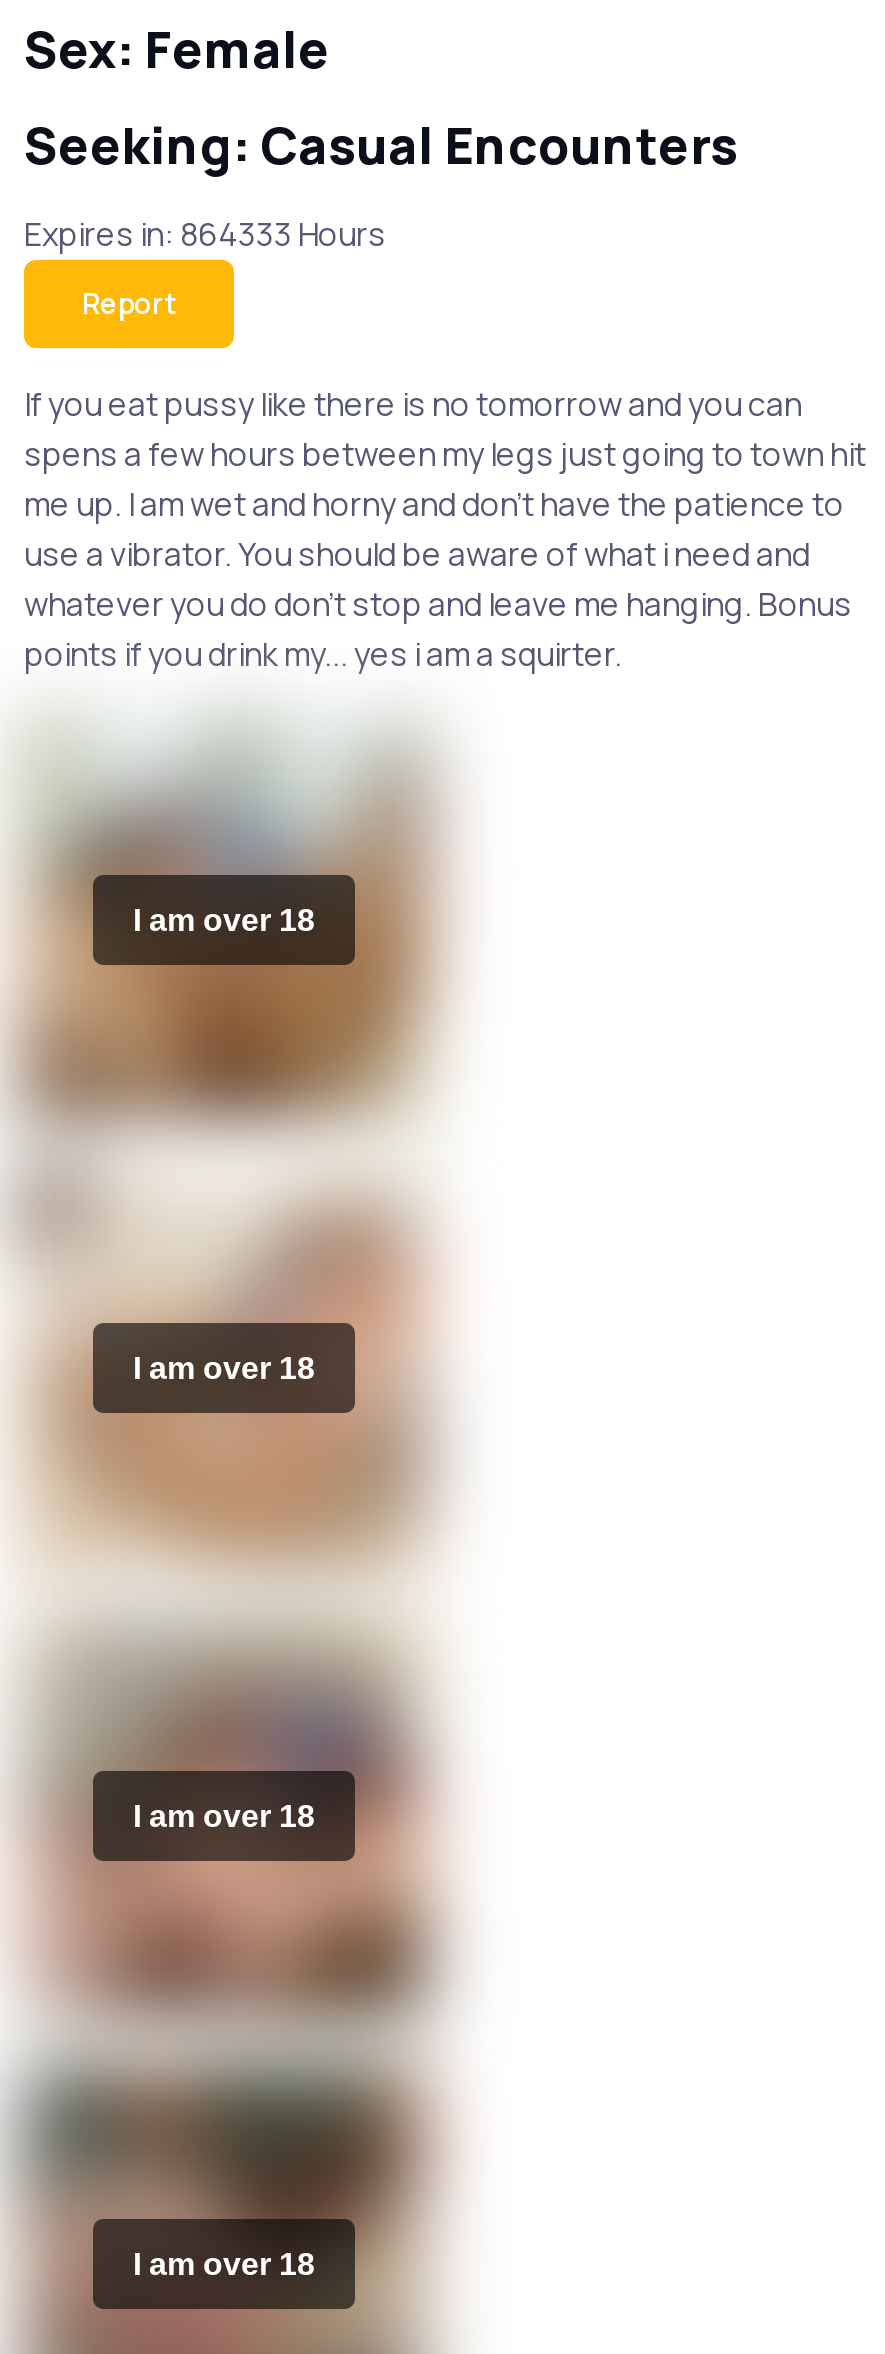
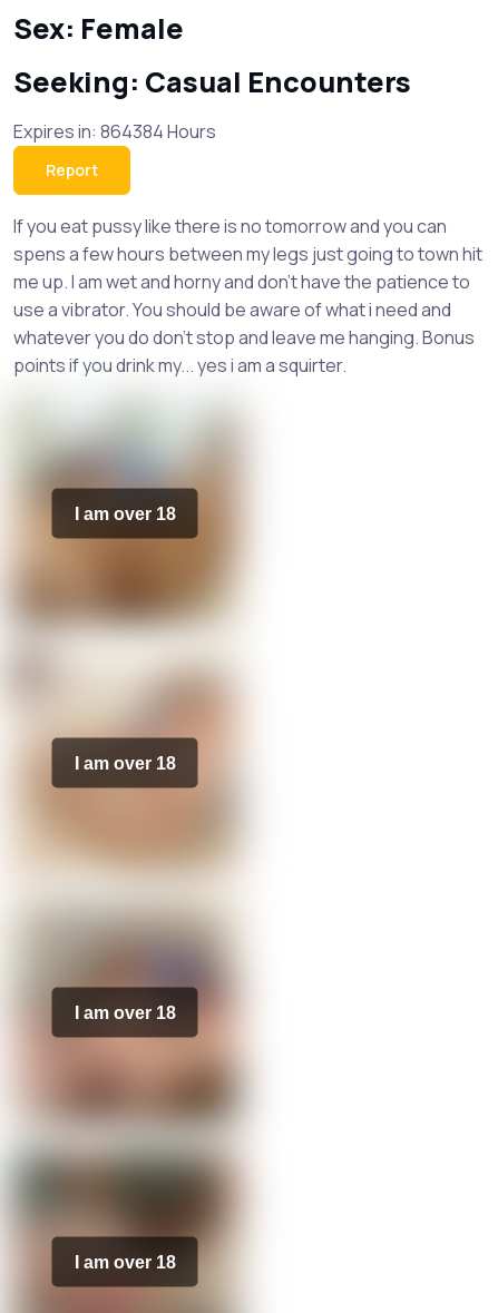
[24,212,386,256] Expires in: 864333 Hours -> [13,119,216,144] Expires in: 864384 Hours

